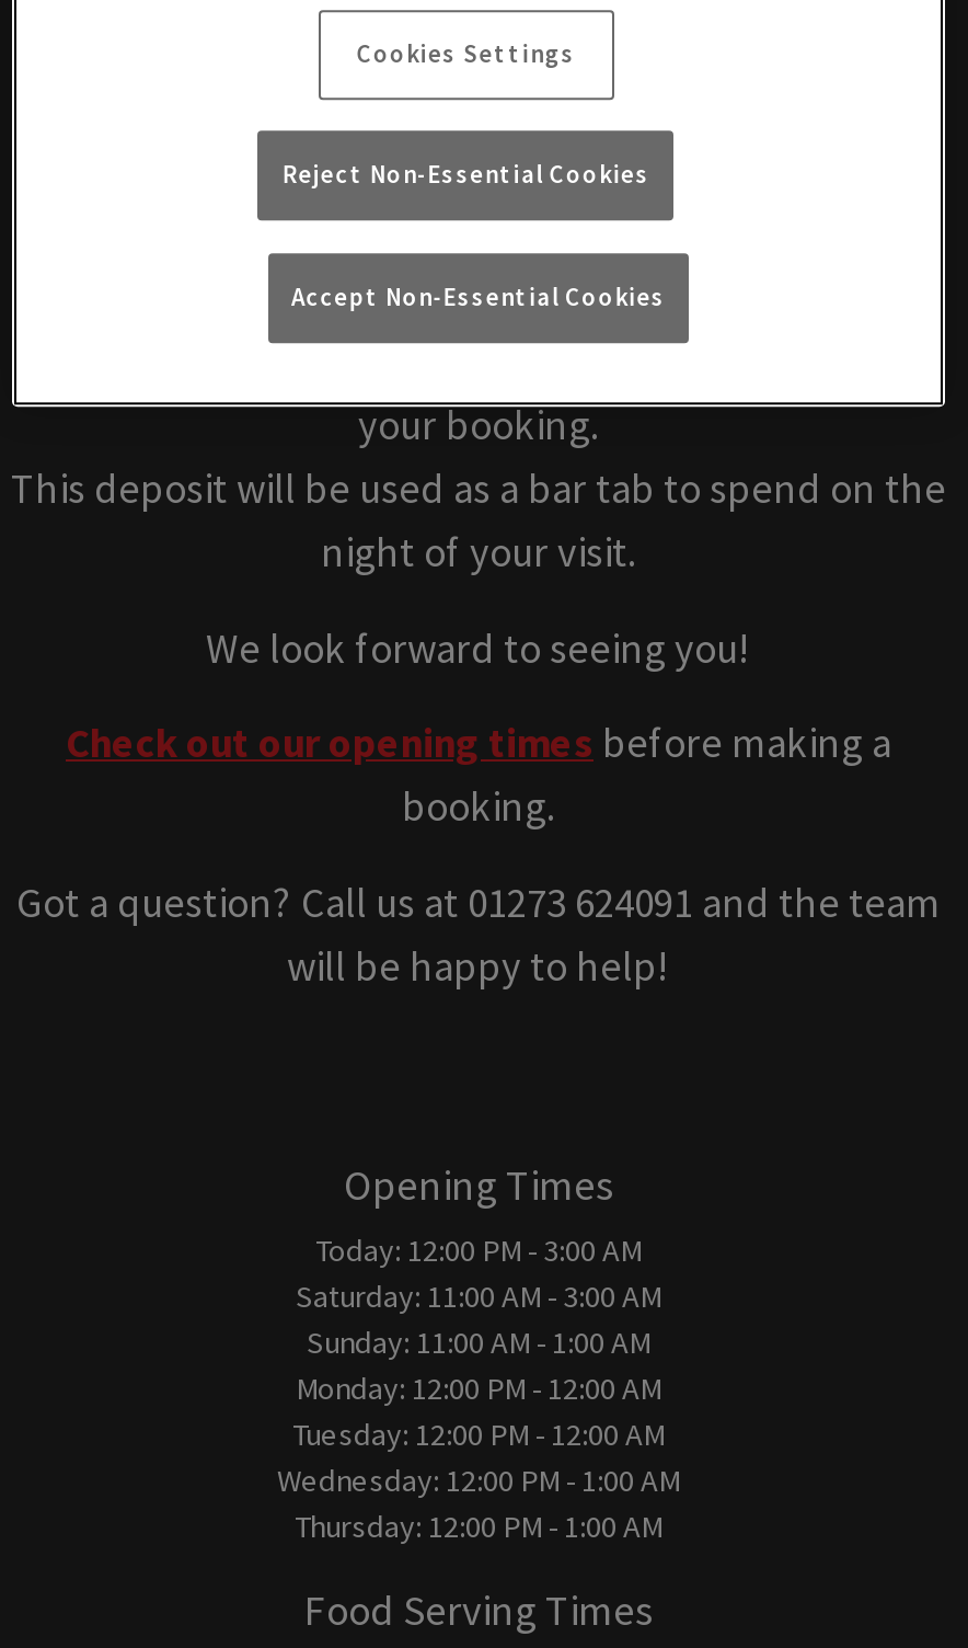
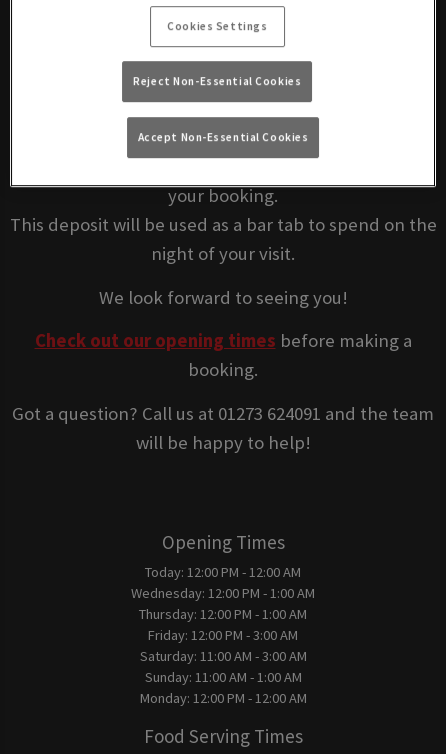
[315,1230,642,1270] Today: 12:00 PM - 3:00 AM -> [145,563,301,644] Today: 12:00 PM - 12:00 AM | Friday: 12:00 PM - 3:00 AM
moved [296,1276,661,1408] -> [139,647,306,707]: Saturday: 11:00 AM - 3:00 AM | Sunday: 11:00 AM - 1:00 AM | Monday: 12:00 PM - 12:00 AM
[292,1414,665,1454] Tuesday: 12:00 PM - 12:00 AM -> none
moved [277,1460,680,1546] -> [131,584,315,623]: Wednesday: 12:00 PM - 1:00 AM | Thursday: 12:00 PM - 1:00 AM

